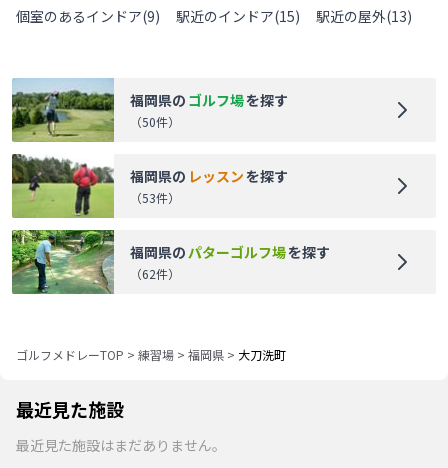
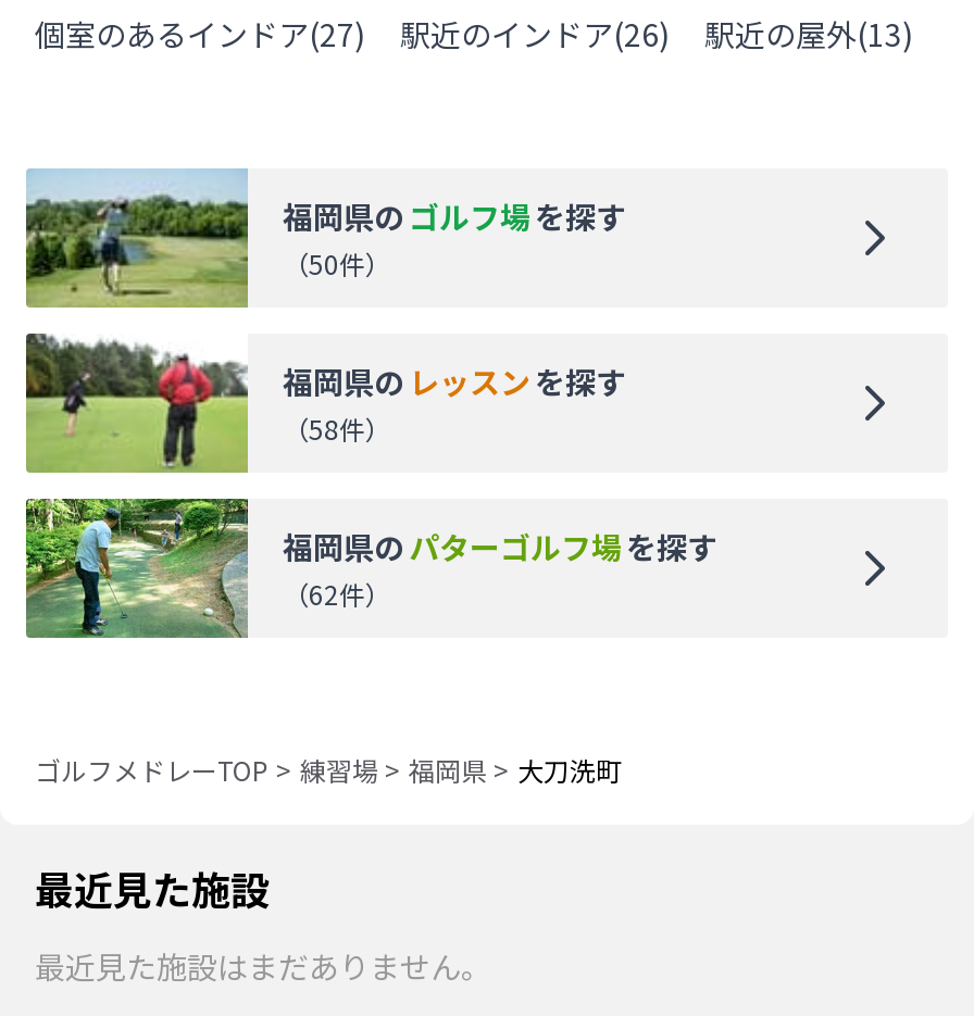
[16,6,160,26] 個室のあるインドア(9) -> [35,12,365,55] 個室のあるインドア(27)
[176,6,300,26] 駅近のインドア(15) -> [400,12,670,55] 駅近のインドア(26)
[130,189,180,206] （53件） -> [283,410,391,447] （58件）

